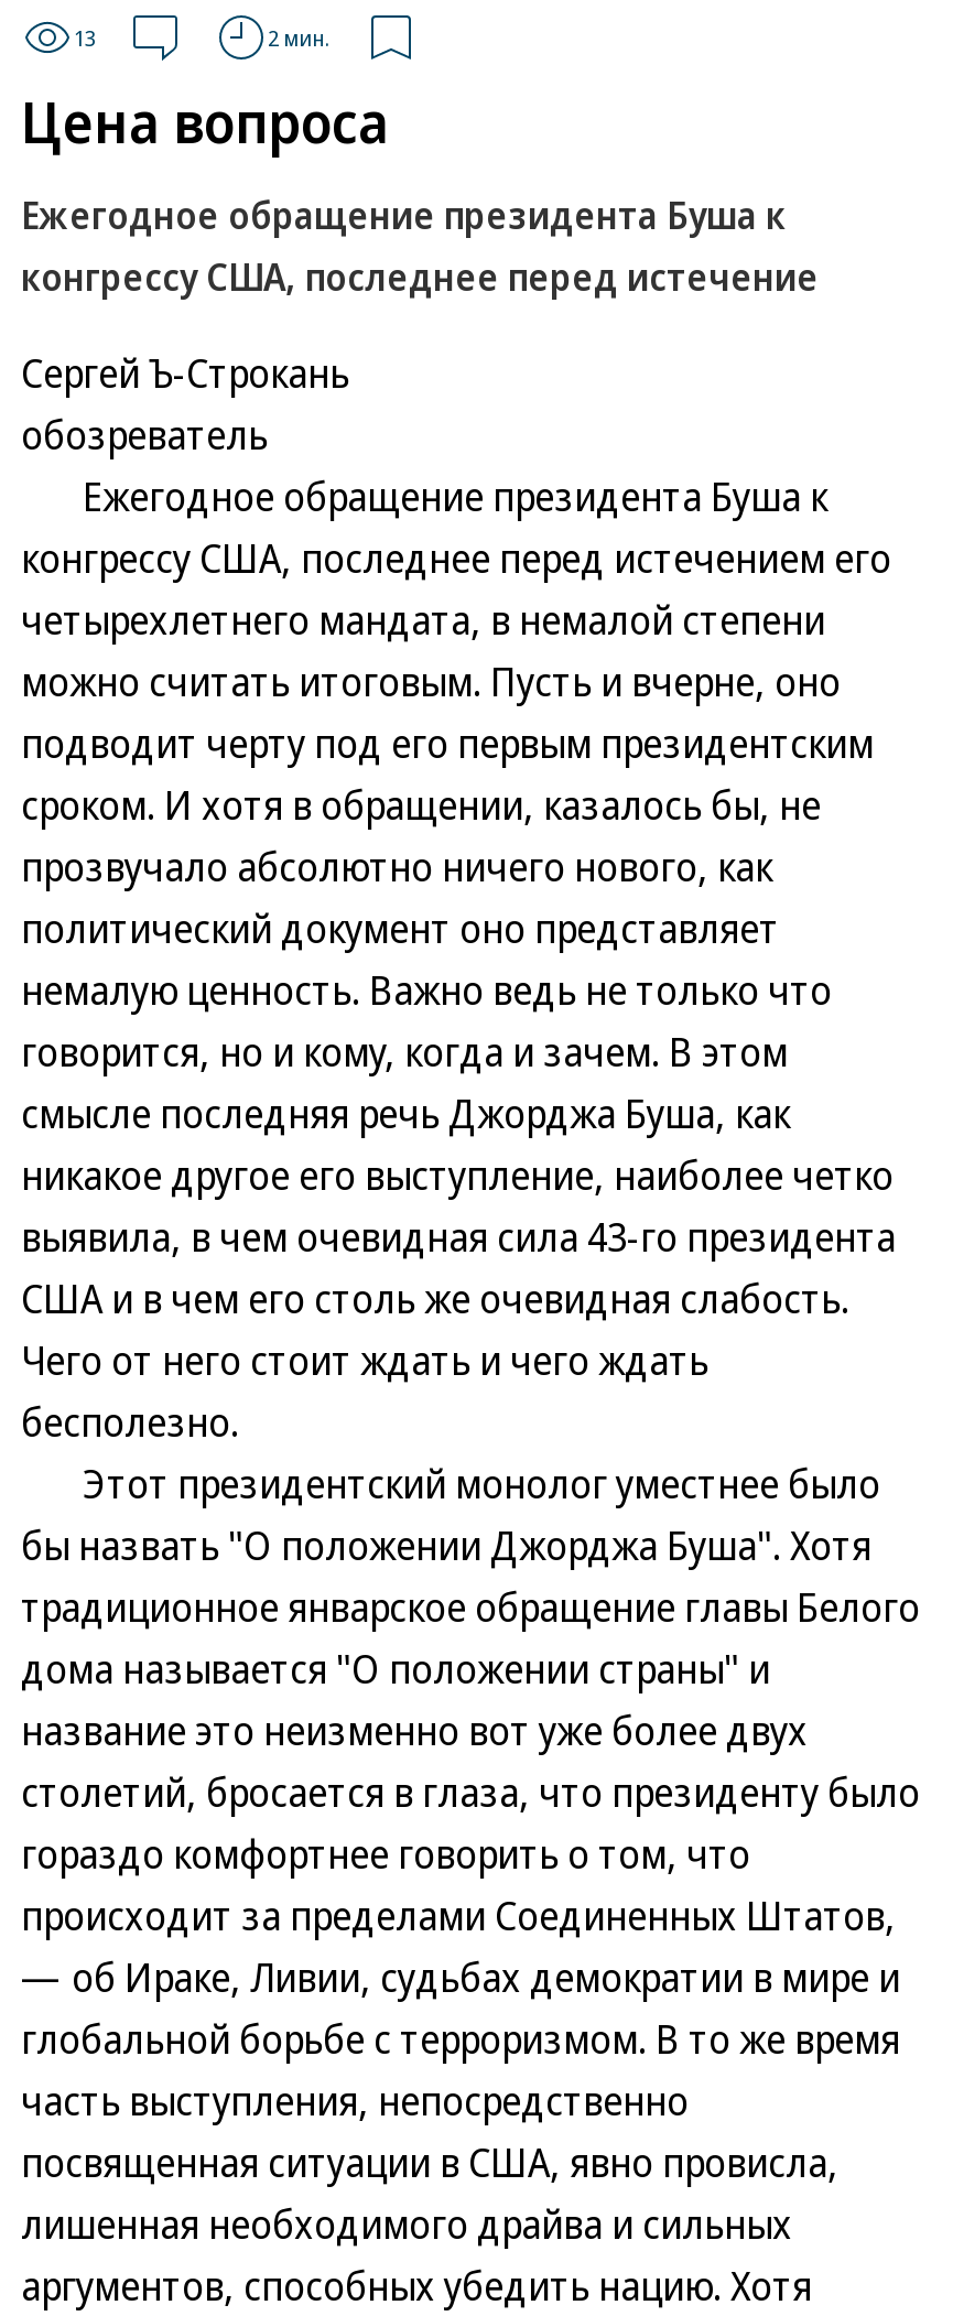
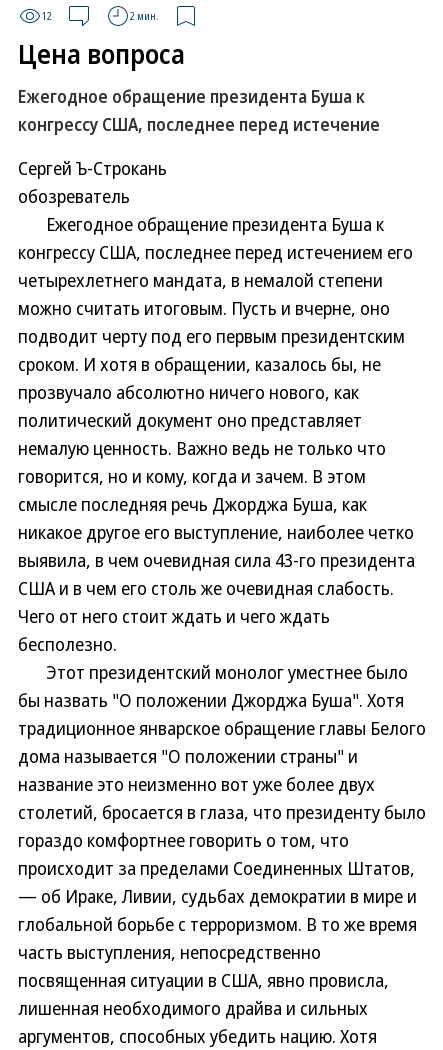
[74,22,96,53] 13 -> [42,9,52,23] 12

